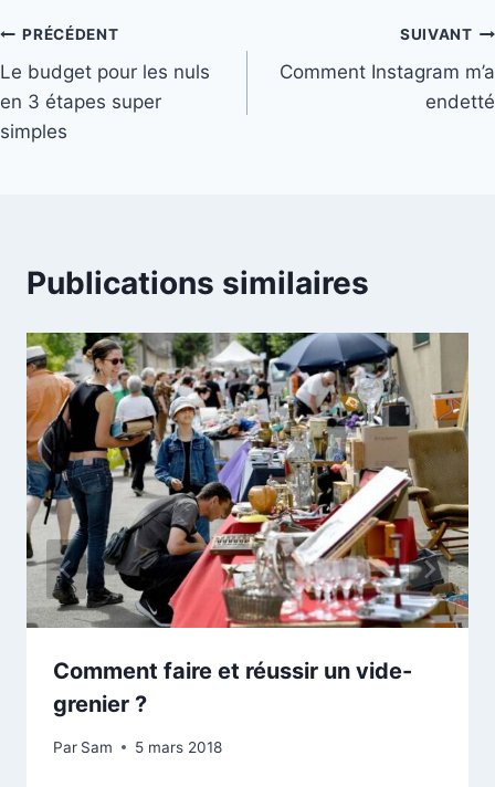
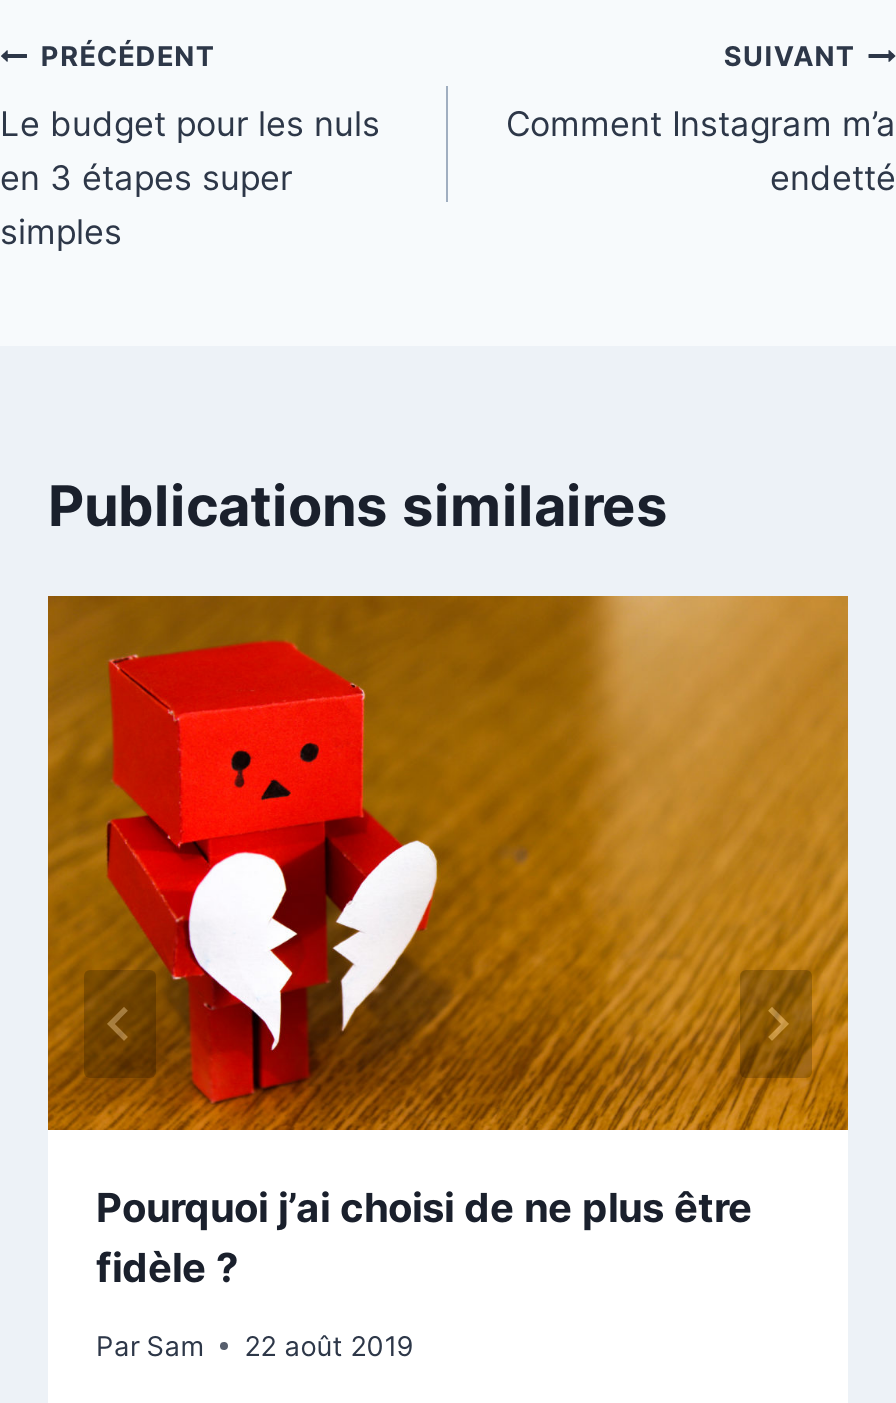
[25,332,470,717] [image] | Comment faire et réussir un vide- | grenier ? -> [46,594,850,1292] [image] | Pourquoi j’ai choisi de ne plus être | fidèle ?
[53,738,222,756] Par Sam 5 mars 2018 -> [96,1329,412,1361] Par Sam 22 août 2019

